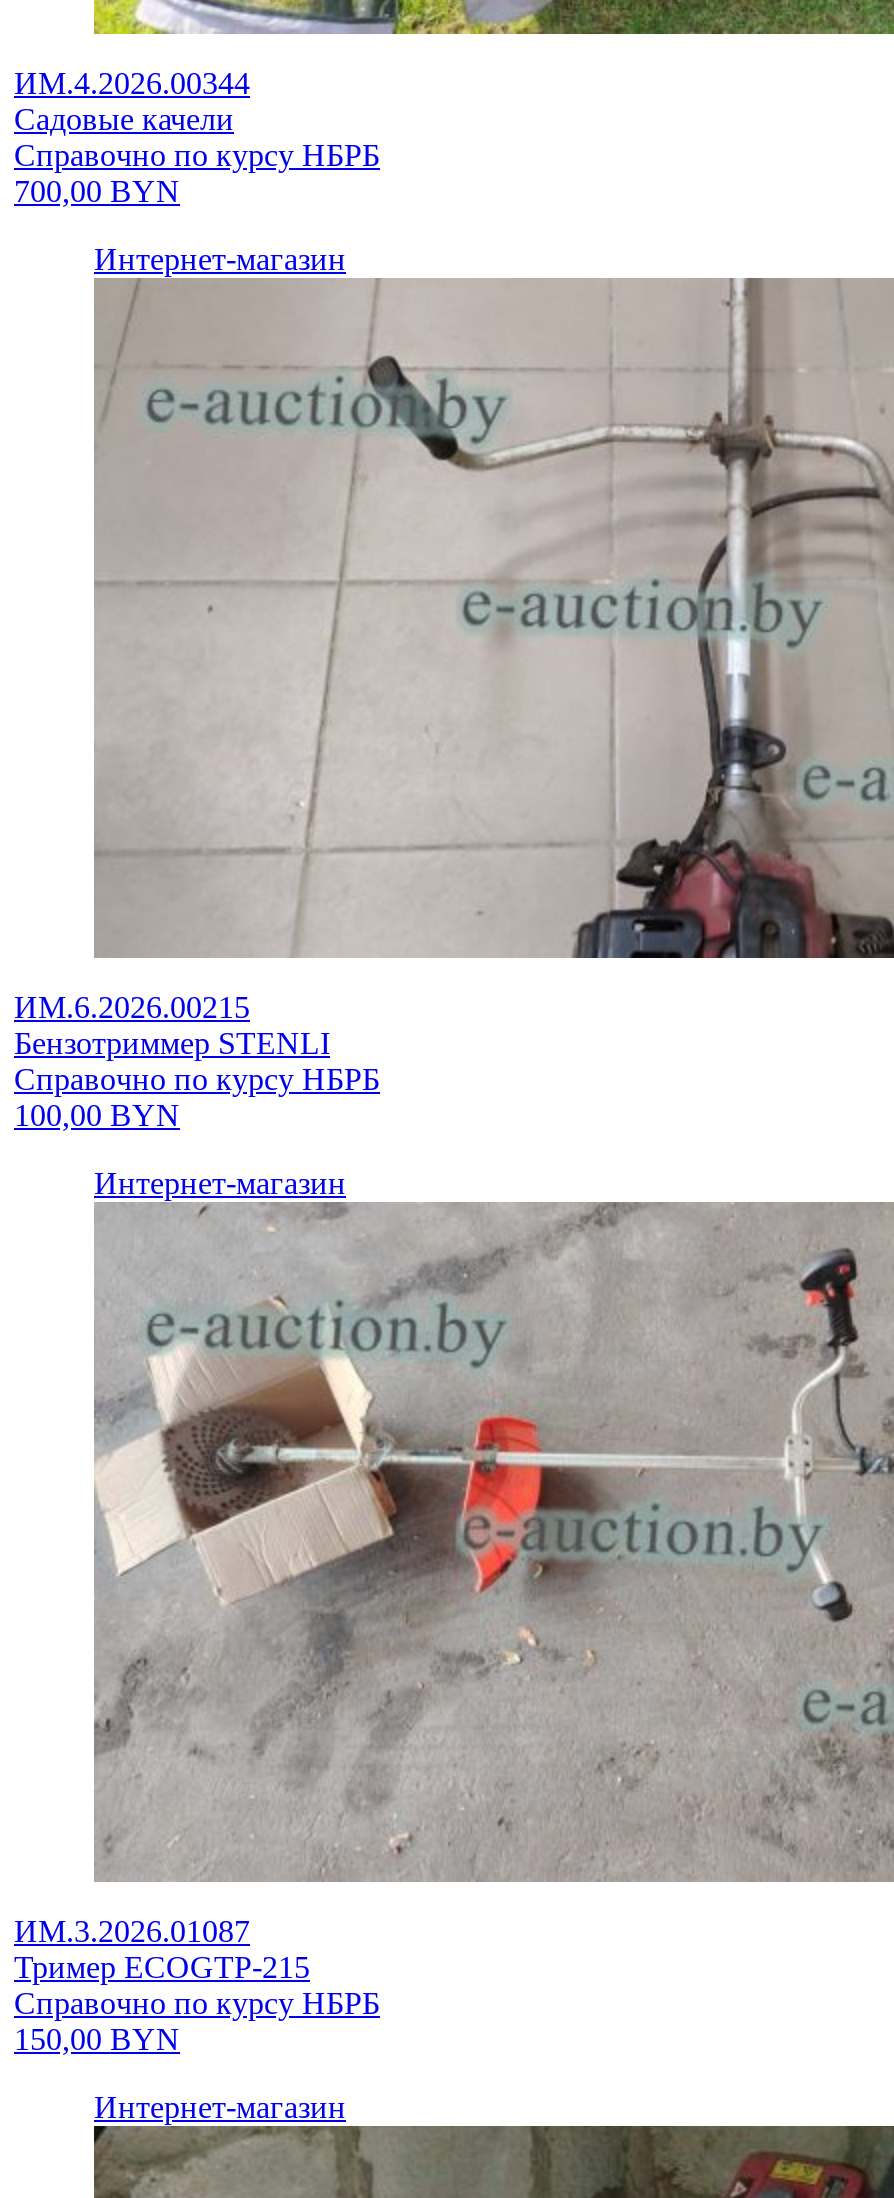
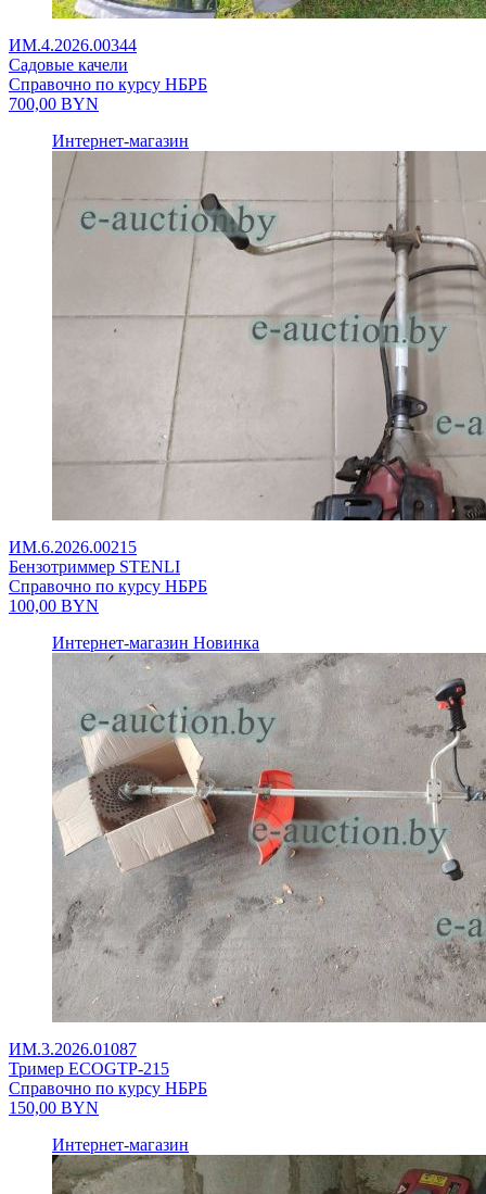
[94,1166,346,1200] Интернет-магазин -> [52,633,259,652] Интернет-магазин Новинка

